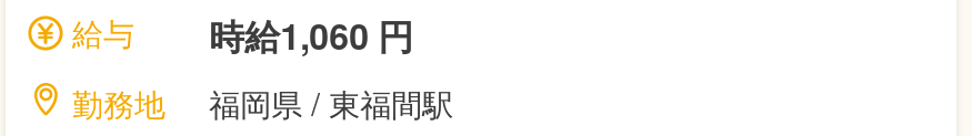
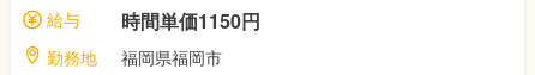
[72,10,413,61] 給与 時給1,060 円 -> [47,7,260,34] 給与 時間単価1150円
[209,81,453,125] 福岡県 / 東福間駅 -> [121,45,221,69] 福岡県福岡市

